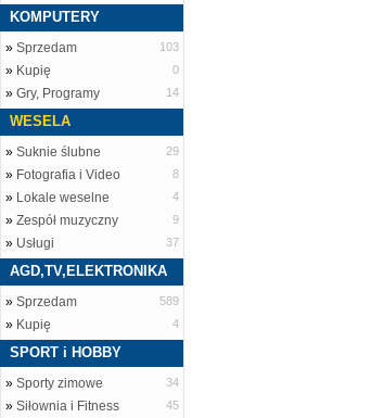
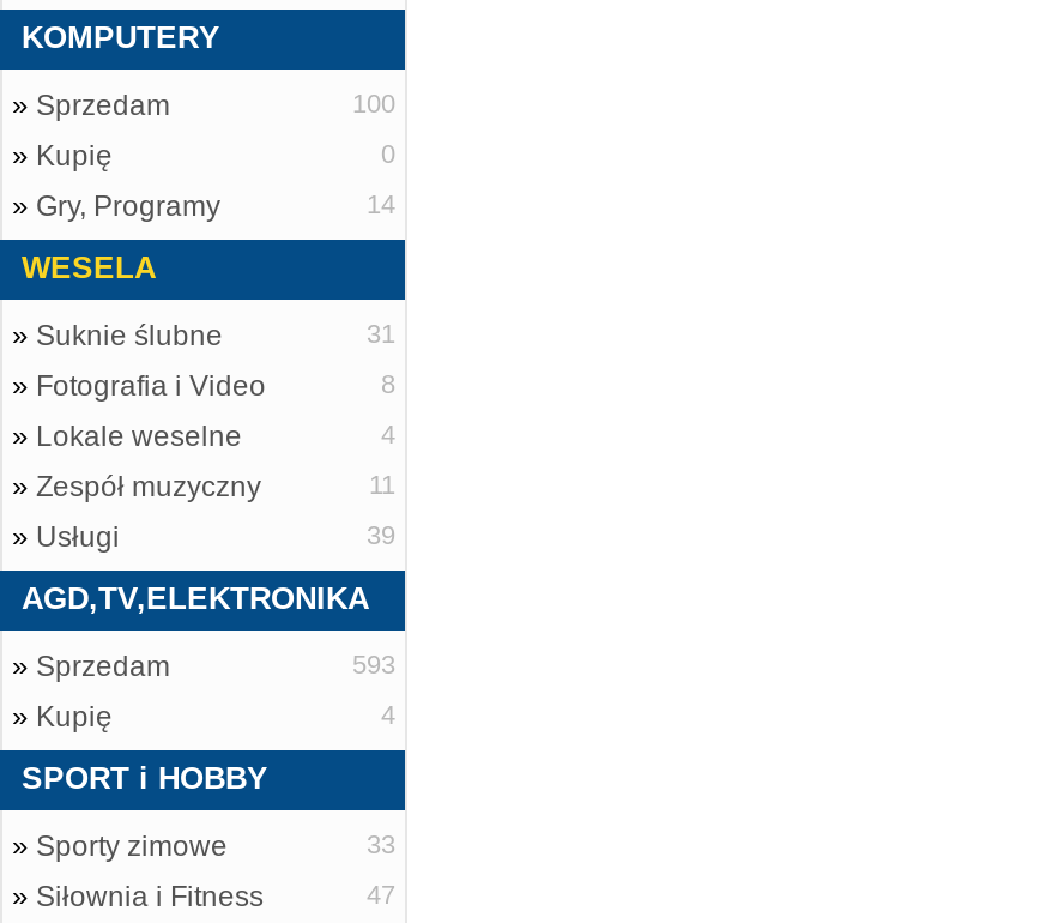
[159,40,179,53] 103 -> [352,89,395,117] 100
[166,144,179,157] 29 -> [367,319,395,348] 31
[172,213,179,226] 9 -> [369,470,395,499] 11
[166,236,179,249] 37 -> [367,520,395,549] 39
[159,294,179,307] 589 -> [352,650,395,678] 593
[166,376,179,389] 34 -> [367,830,395,858] 33
[166,398,179,411] 45 -> [367,880,395,909] 47

